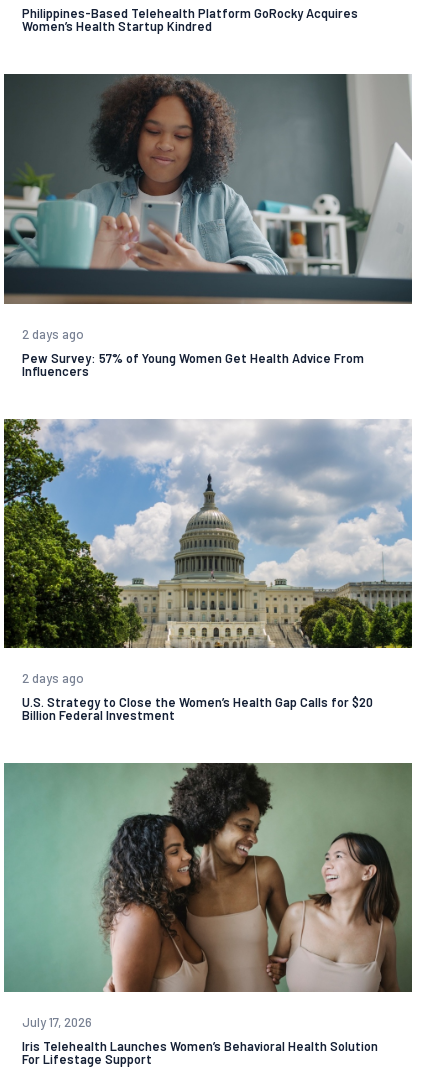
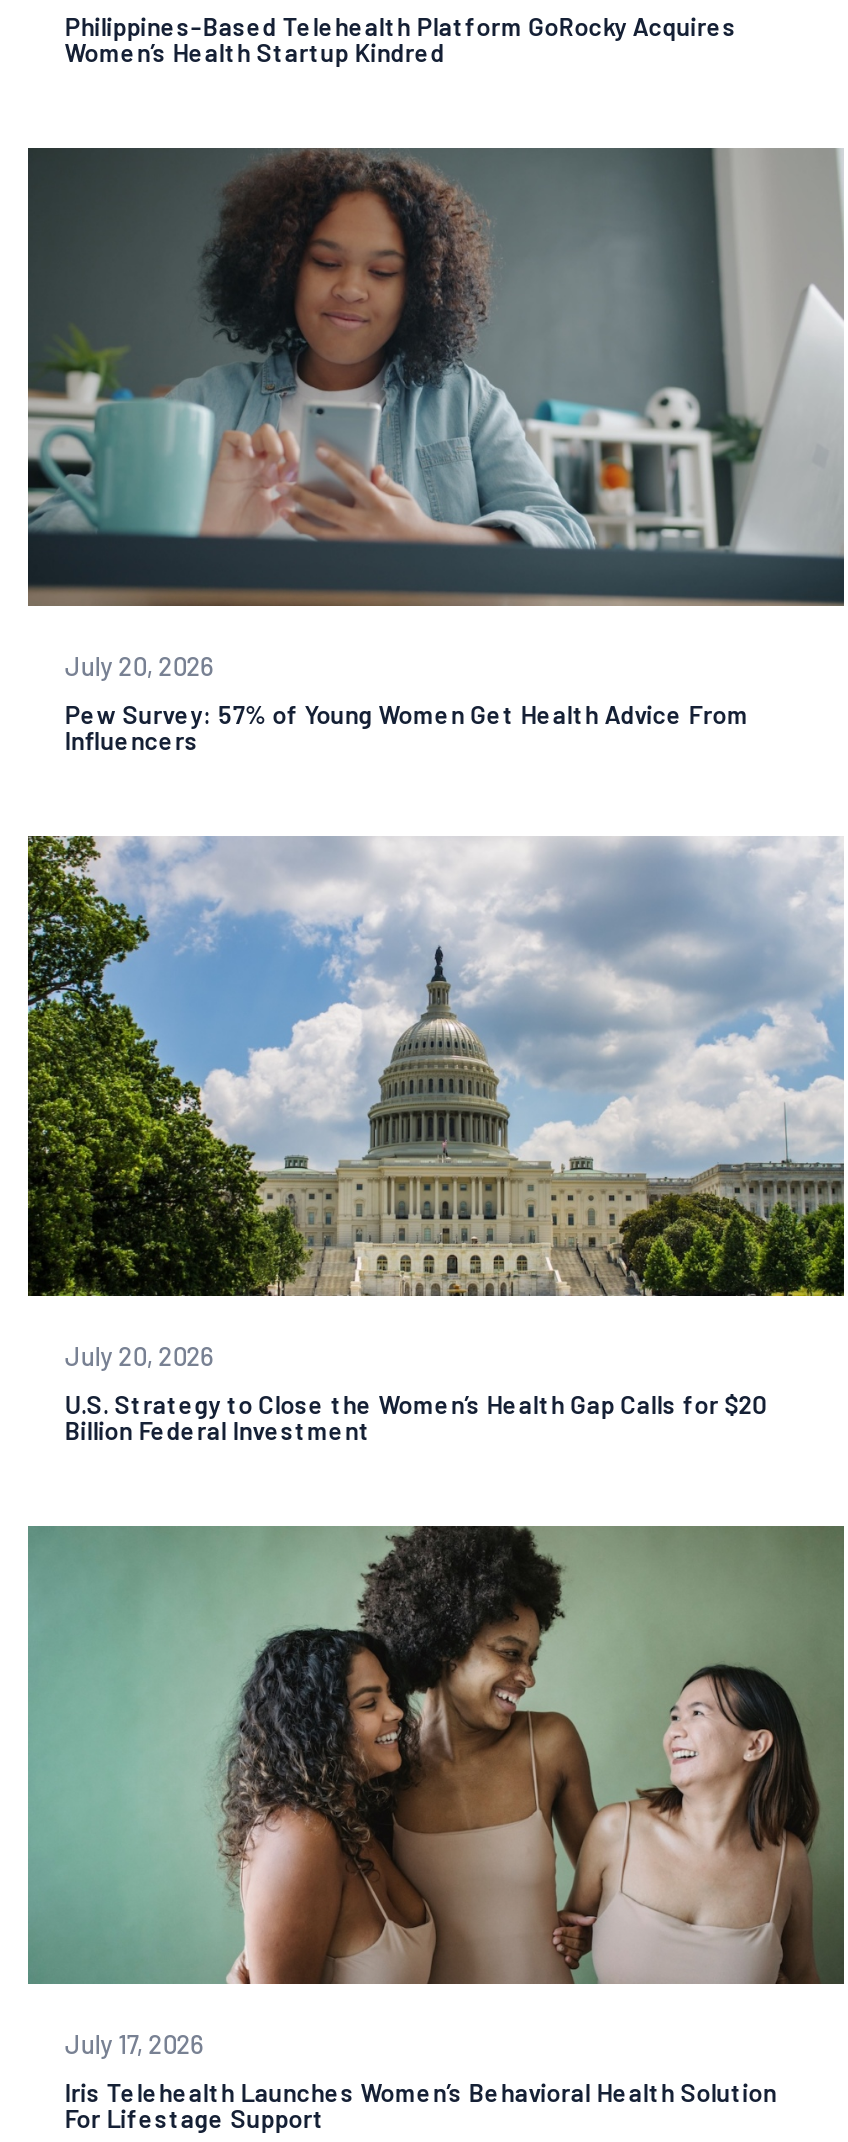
[22,326,84,342] 2 days ago -> [64,651,214,683] July 20, 2026
[22,670,84,686] 2 days ago -> [64,1339,214,1371] July 20, 2026

